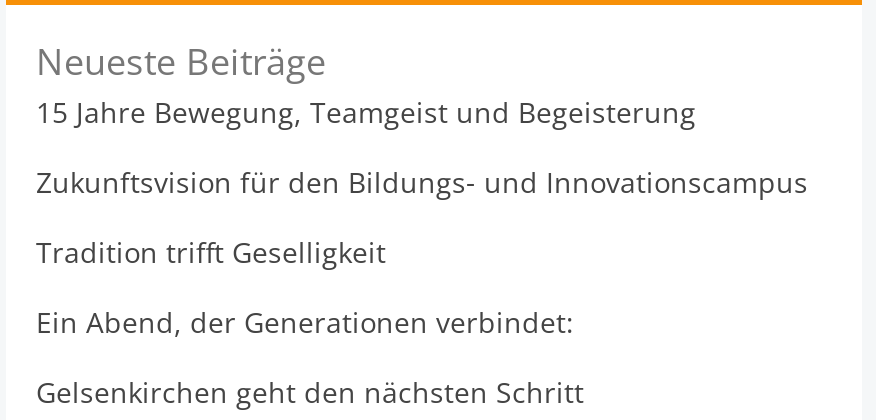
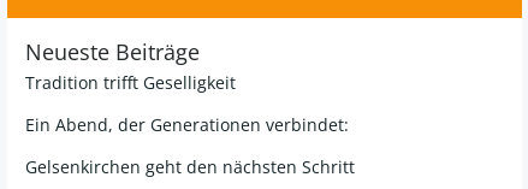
[36,93,808,201] 15 Jahre Bewegung, Teamgeist und Begeisterung | Zukunftsvision für den Bildungs- und Innovationscampus -> none

